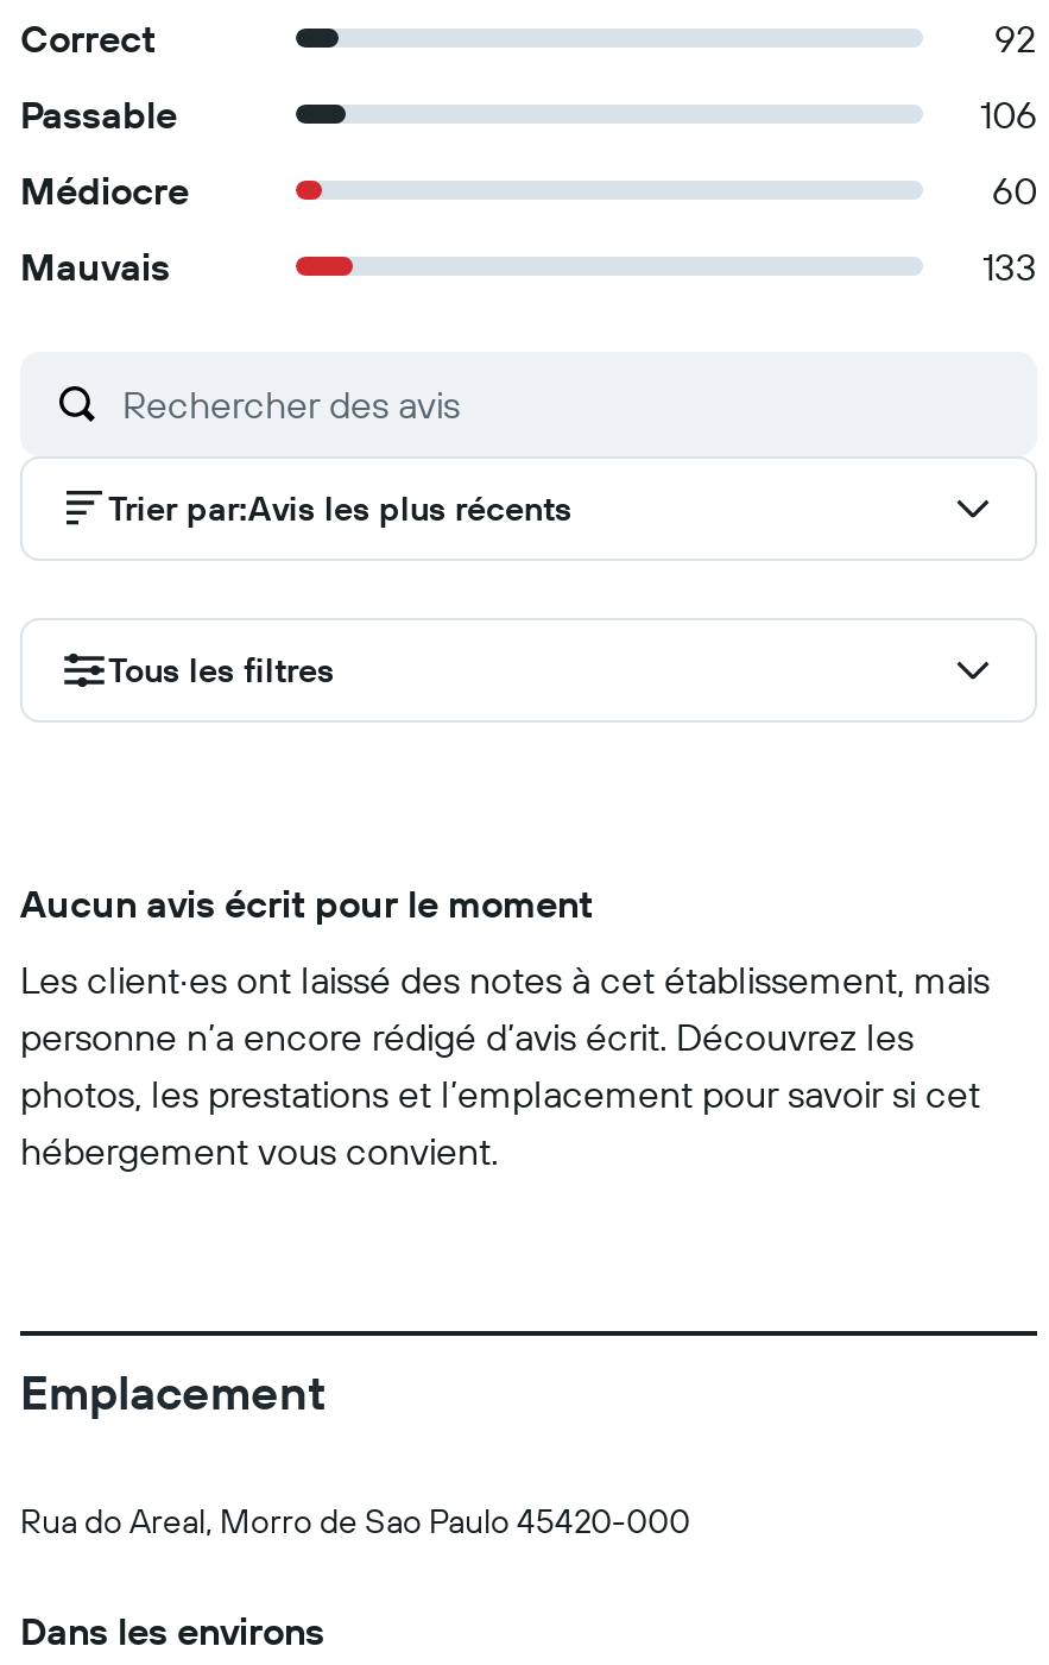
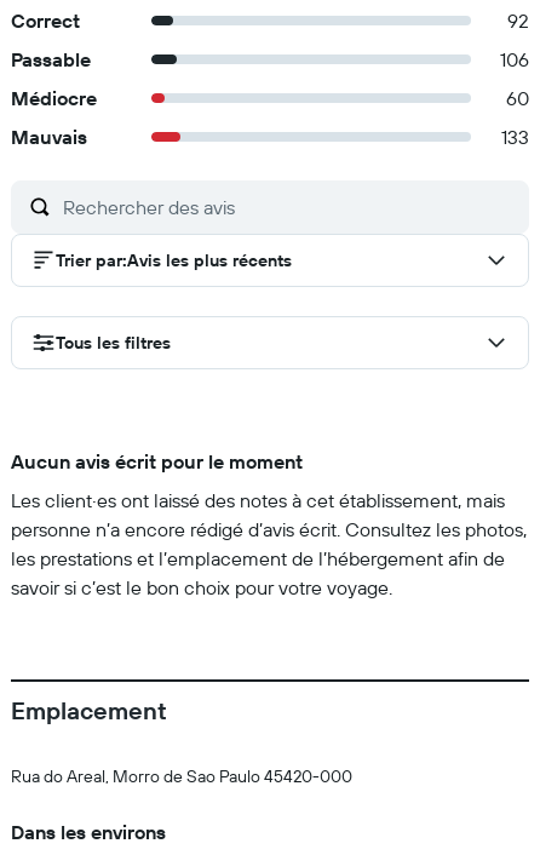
[20,1013,980,1174] personne n’a encore rédigé d’avis écrit. Découvrez les | photos, les prestations et l’emplacement pour savoir si cet | hébergement vous convient. -> [11,517,527,599] personne n’a encore rédigé d’avis écrit. Consultez les photos, | les prestations et l’emplacement de l’hébergement afin de | savoir si c’est le bon choix pour votre voyage.

